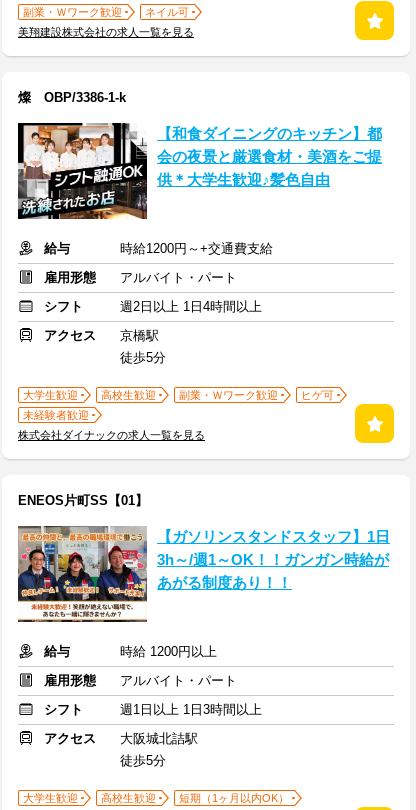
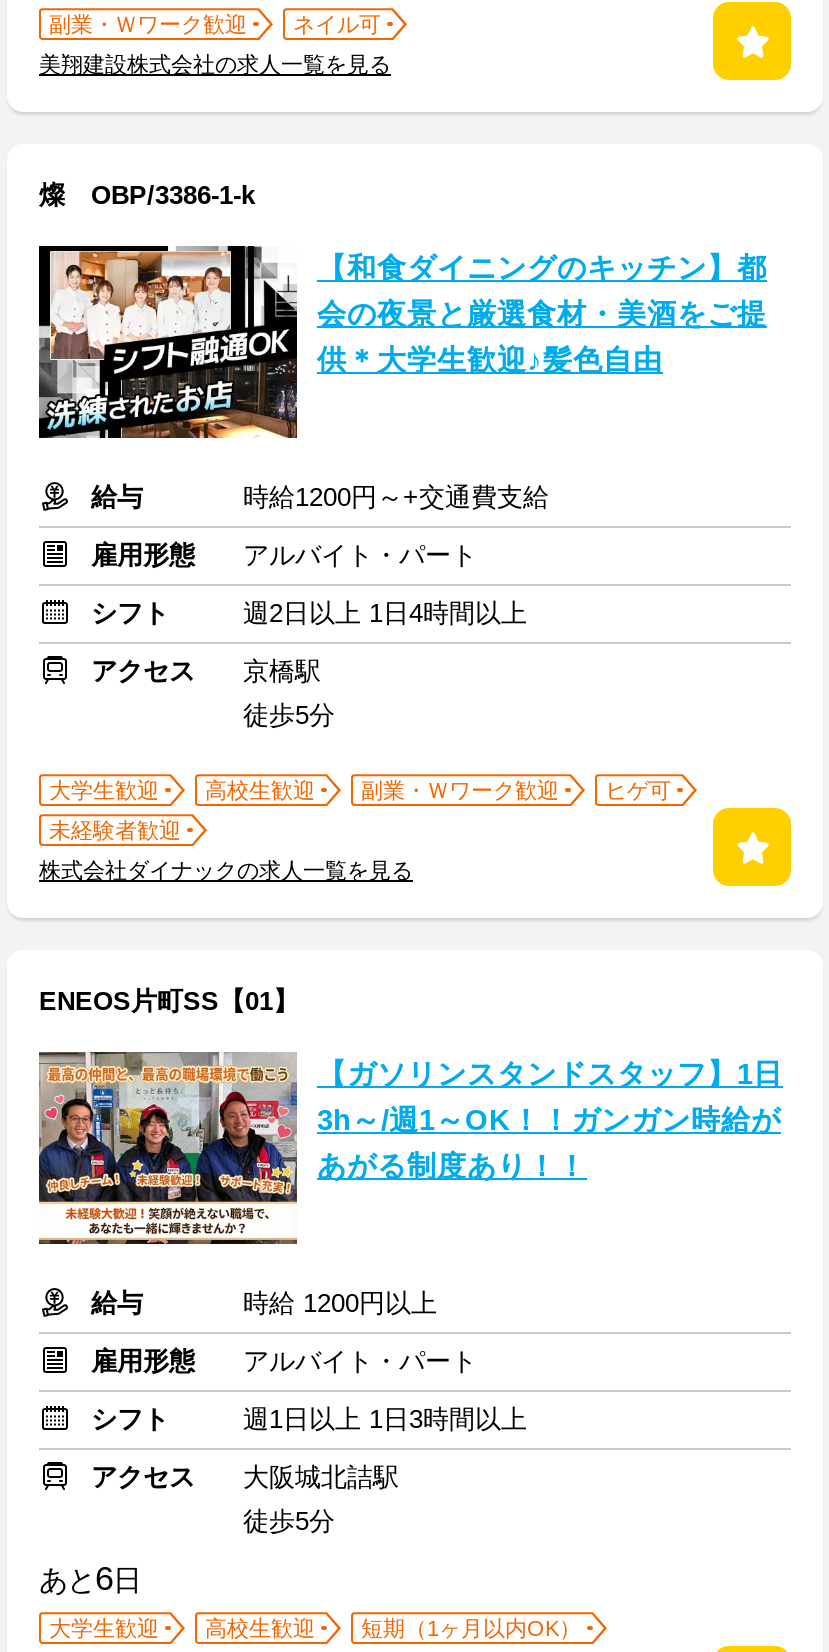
none -> [39,1560,141,1598] あと6日

